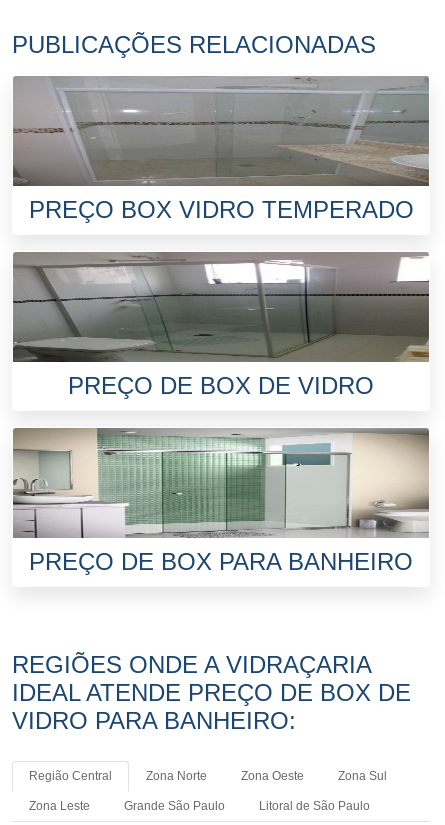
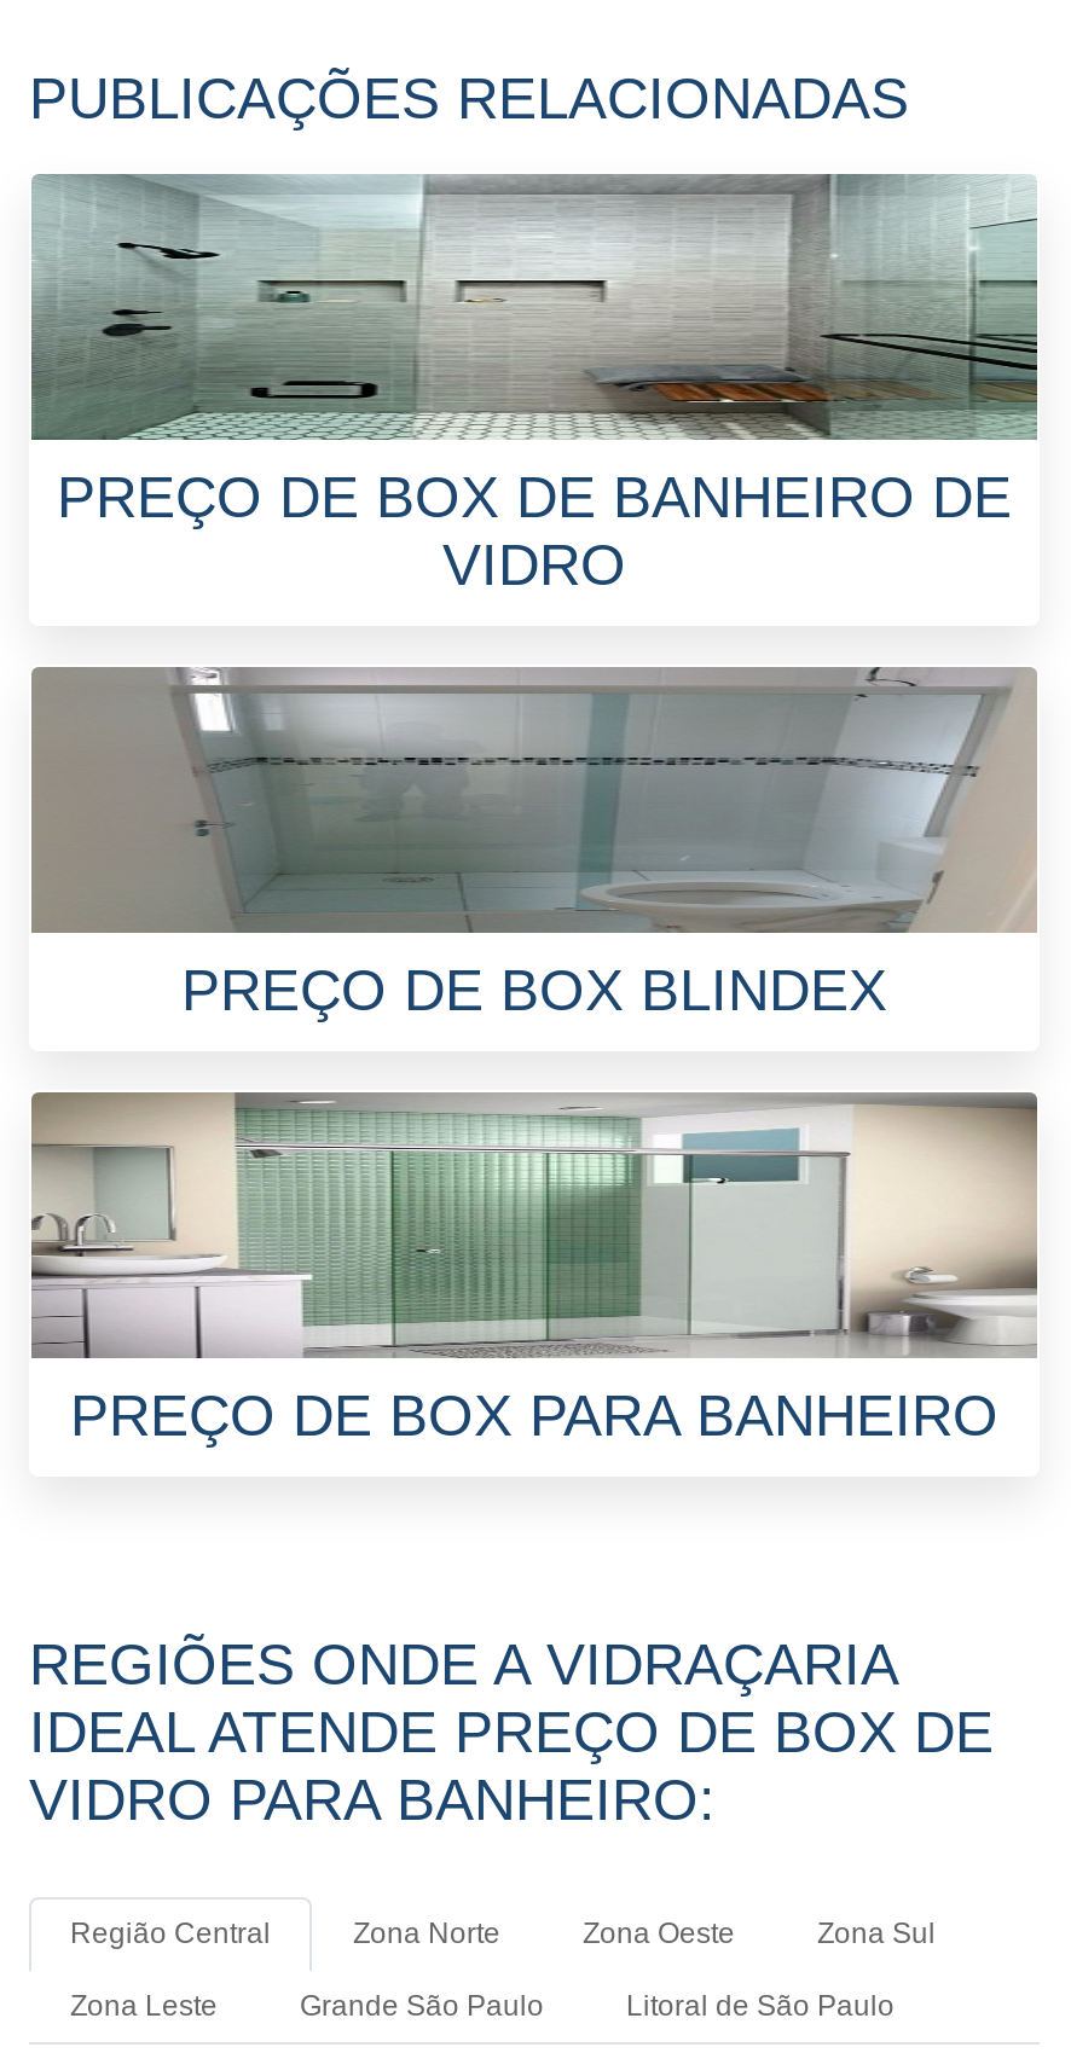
[13,76,429,223] [image] | PREÇO BOX VIDRO TEMPERADO -> [31,174,1037,597] [image] | PREÇO DE BOX DE BANHEIRO DE | VIDRO
[12,252,429,399] [image] | PREÇO DE BOX DE VIDRO -> [31,667,1037,1022] [image] | PREÇO DE BOX BLINDEX

